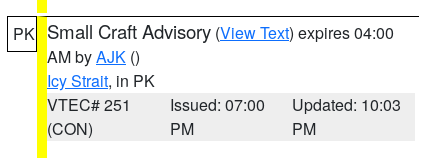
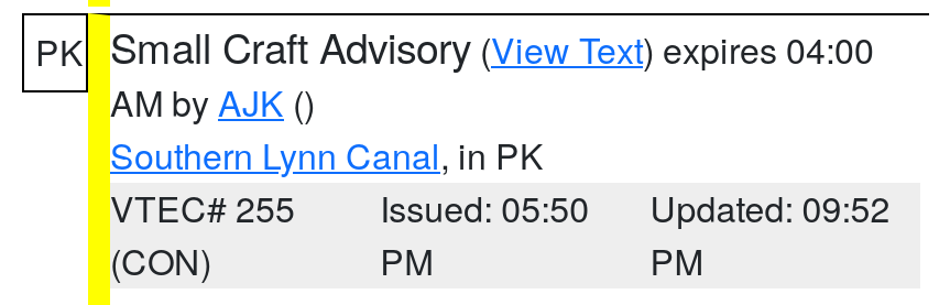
[47,69,155,116] Icy Strait, in PK | VTEC# 251 -> [110,130,544,233] Southern Lynn Canal, in PK | VTEC# 255
[170,93,265,116] Issued: 07:00 -> [380,183,589,233] Issued: 05:50
[292,93,401,116] Updated: 10:03 -> [650,183,890,233] Updated: 09:52

